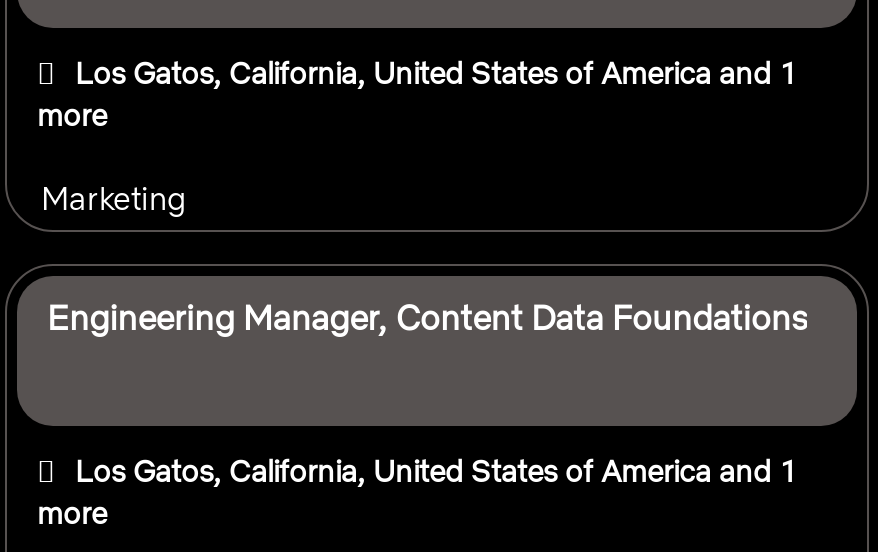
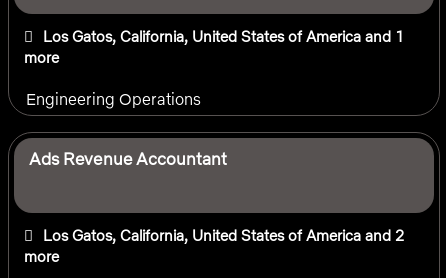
[41,178,187,218] Marketing -> [26,89,201,109] Engineering Operations
[47,296,807,338] Engineering Manager, Content Data Foundations -> [29,148,227,169] Ads Revenue Accountant
[75,452,797,490] Los Gatos, California, United States of America and 1 -> [43,226,404,245] Los Gatos, California, United States of America and 2

